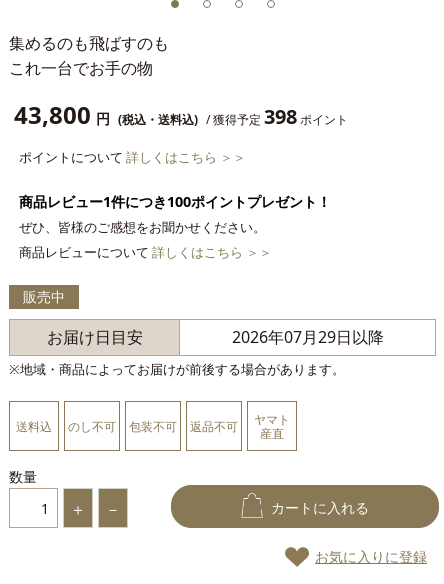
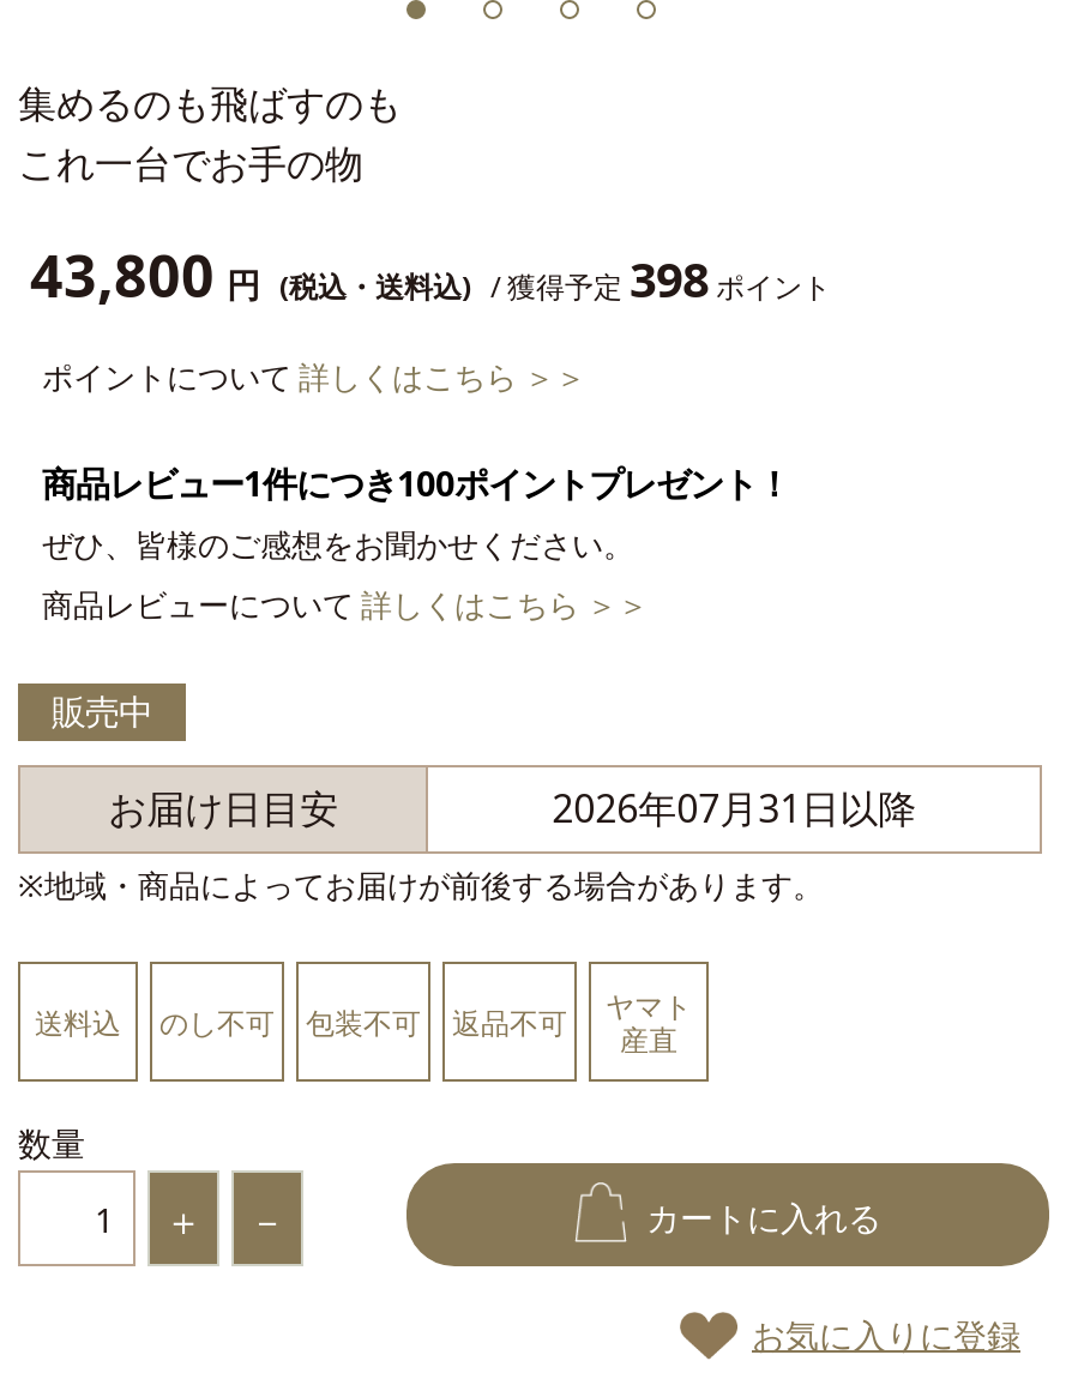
[232,326,384,348] 2026年07月29日以降 -> [552,782,916,835] 2026年07月31日以降

